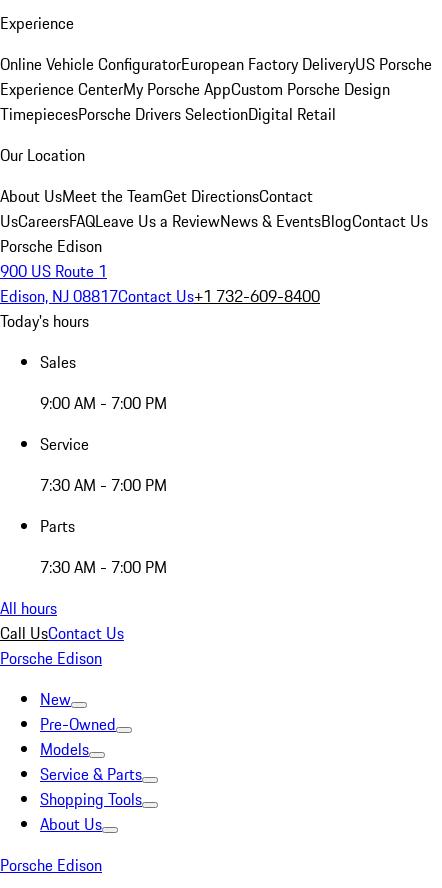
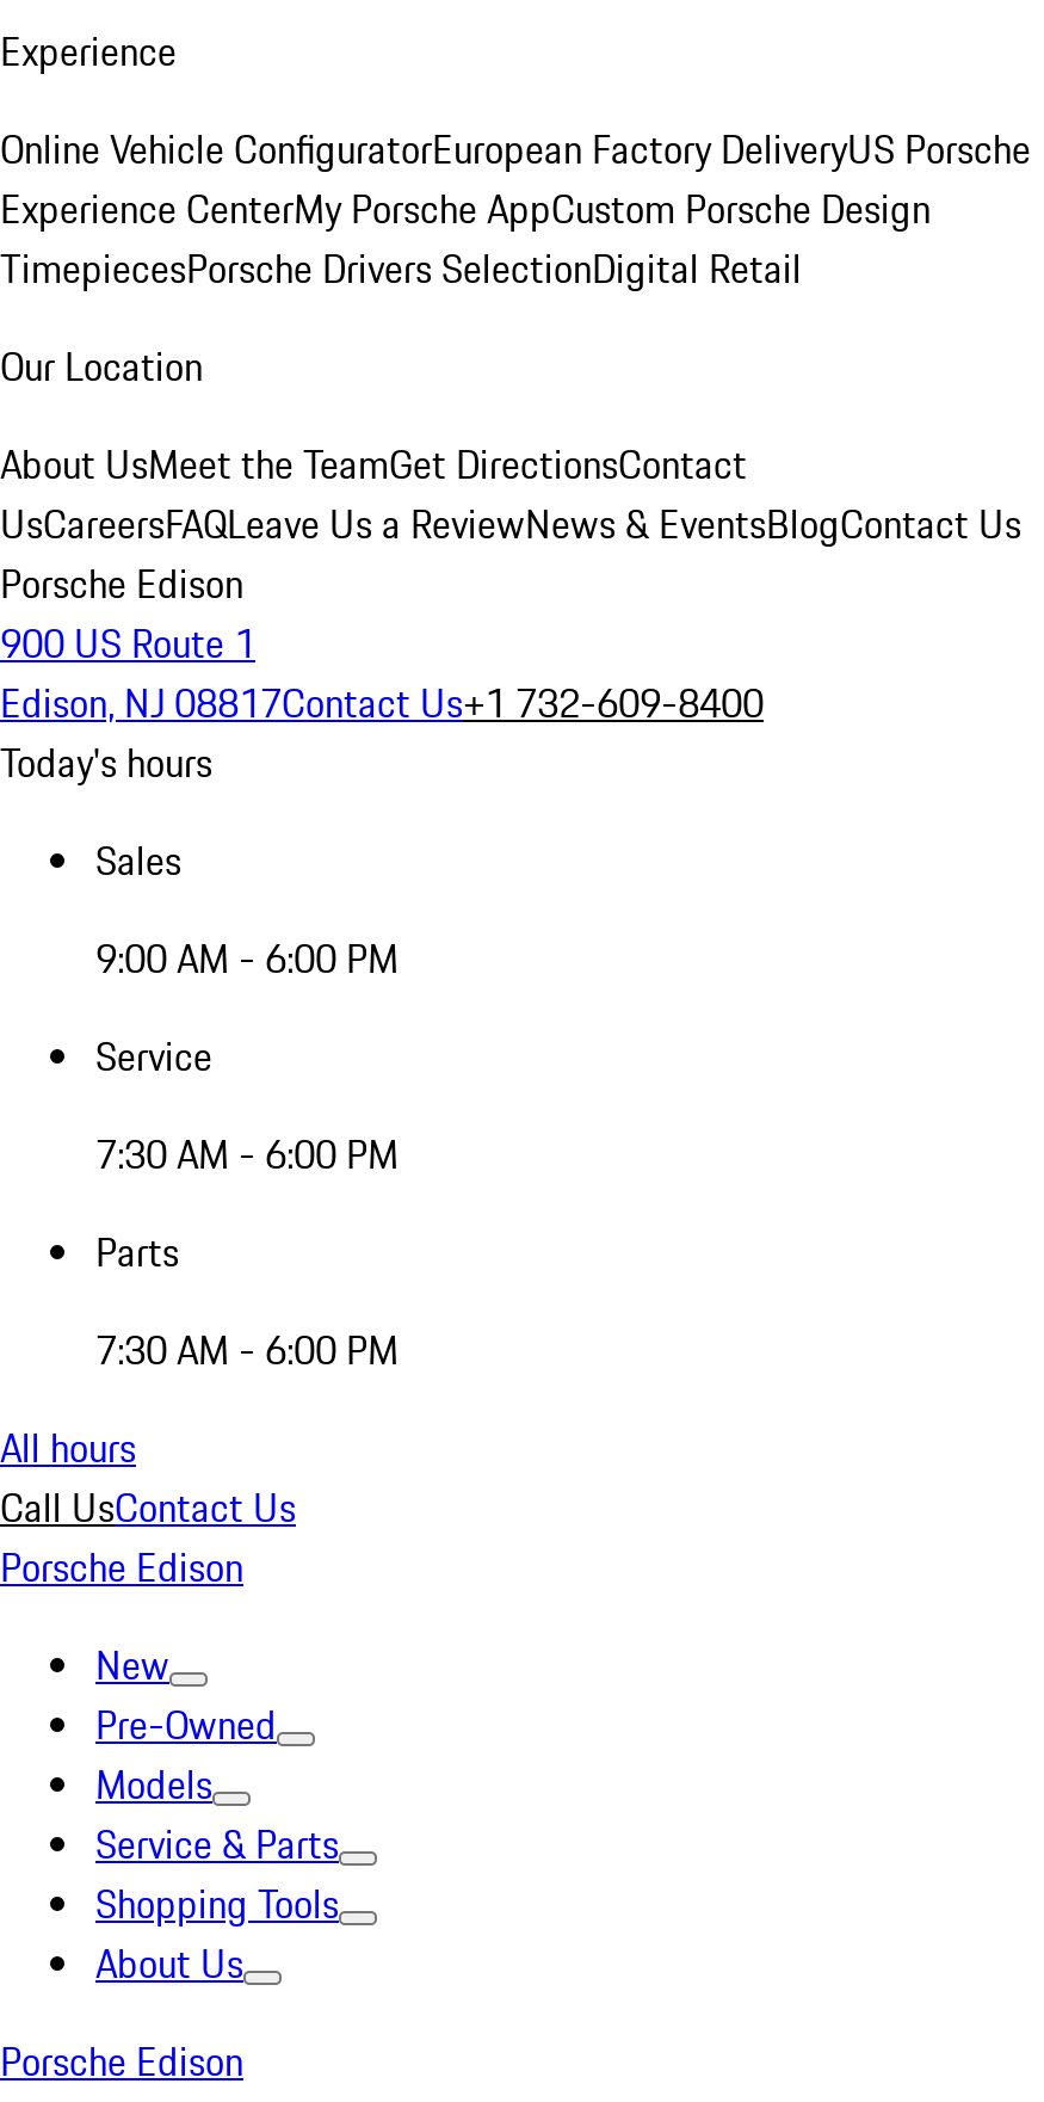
[40,391,167,415] 9:00 AM - 7:00 PM -> [95,930,399,987] 9:00 AM - 6:00 PM
[40,473,167,497] 7:30 AM - 7:00 PM -> [95,1126,399,1183] 7:30 AM - 6:00 PM
[40,555,167,579] 7:30 AM - 7:00 PM -> [95,1321,399,1379] 7:30 AM - 6:00 PM

